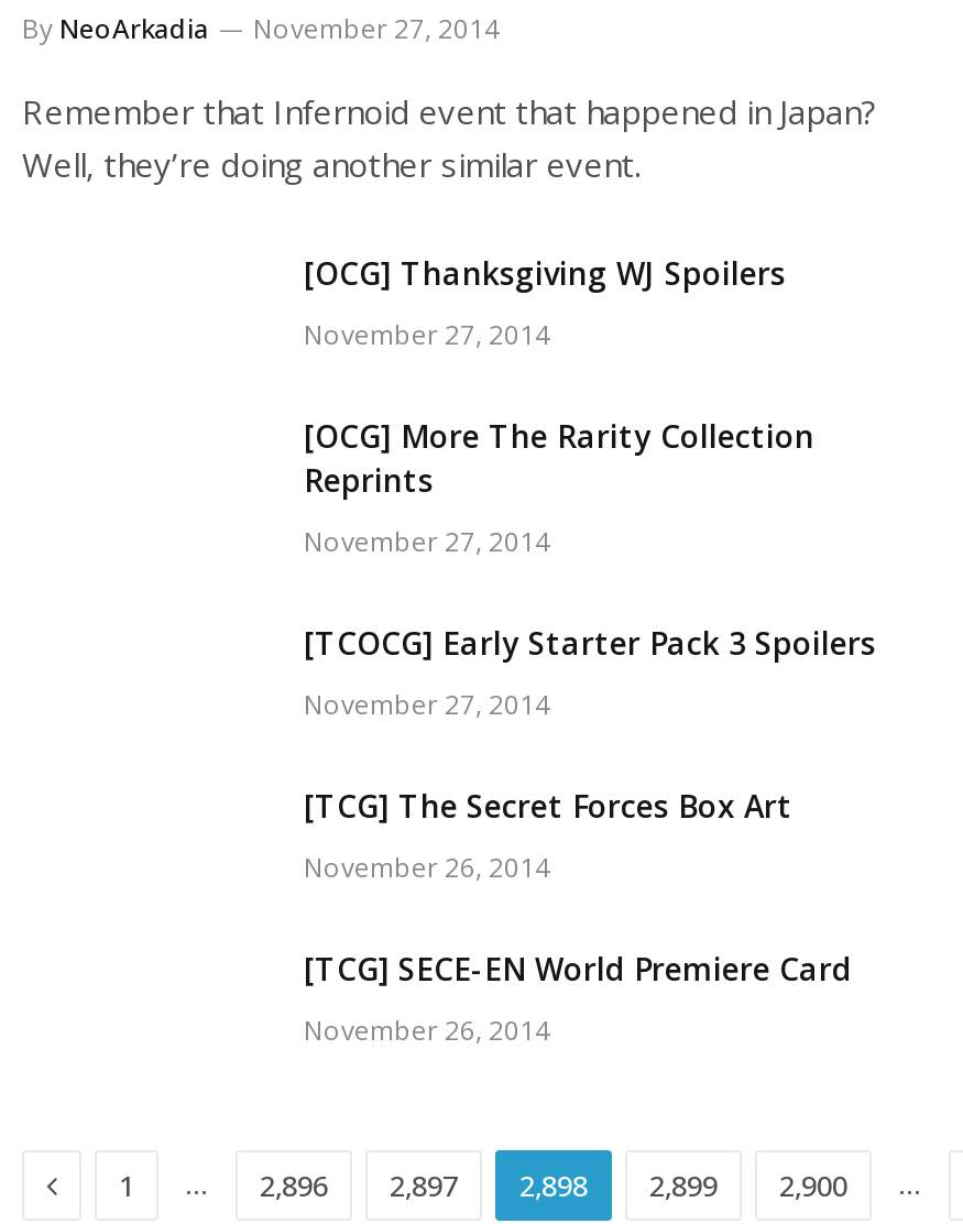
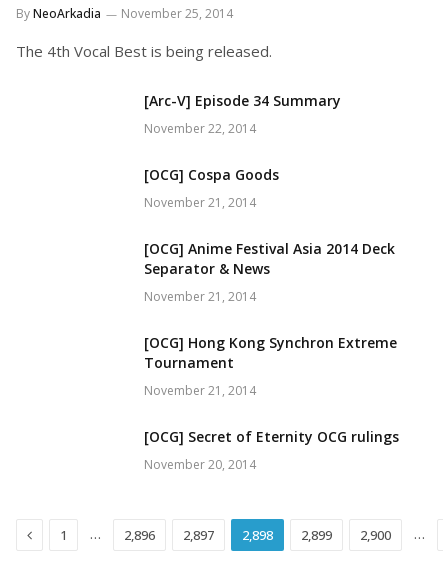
[22,9,500,47] By NeoArkadia November 27, 2014 -> [16,5,233,22] By NeoArkadia November 25, 2014
[22,89,876,186] Remember that Infernoid event that happened in Japan? | Well, they’re doing another similar event. -> [16,41,272,61] The 4th Vocal Best is being released.
[304,252,786,293] [OCG] Thanksgiving WJ Spoilers -> [144,91,341,110] [Arc-V] Episode 34 Summary
[304,315,550,353] November 27, 2014 -> [144,120,256,137] November 22, 2014
[304,415,814,500] [OCG] More The Rarity Collection | Reprints -> [144,165,279,184] [OCG] Cospa Goods
[304,522,550,560] November 27, 2014 -> [144,194,256,211] November 21, 2014
[304,621,876,663] [TCOCG] Early Starter Pack 3 Spoilers -> [144,239,395,278] [OCG] Anime Festival Asia 2014 Deck | Separator & News
[304,685,550,723] November 27, 2014 -> [144,288,256,305] November 21, 2014
[304,784,792,826] [TCG] The Secret Forces Box Art -> [144,333,397,372] [OCG] Hong Kong Synchron Extreme | Tournament
[304,848,550,886] November 26, 2014 -> [144,382,256,399] November 21, 2014
[304,947,852,989] [TCG] SECE-EN World Premiere Card -> [144,427,399,446] [OCG] Secret of Eternity OCG rulings
[304,1011,550,1049] November 26, 2014 -> [144,456,256,473] November 20, 2014

